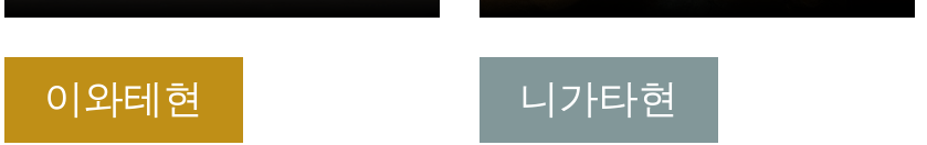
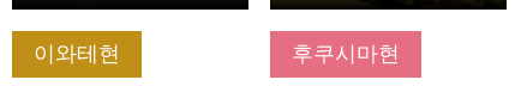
[519,76,678,120] 니가타현 -> [291,42,400,65] 후쿠시마현

